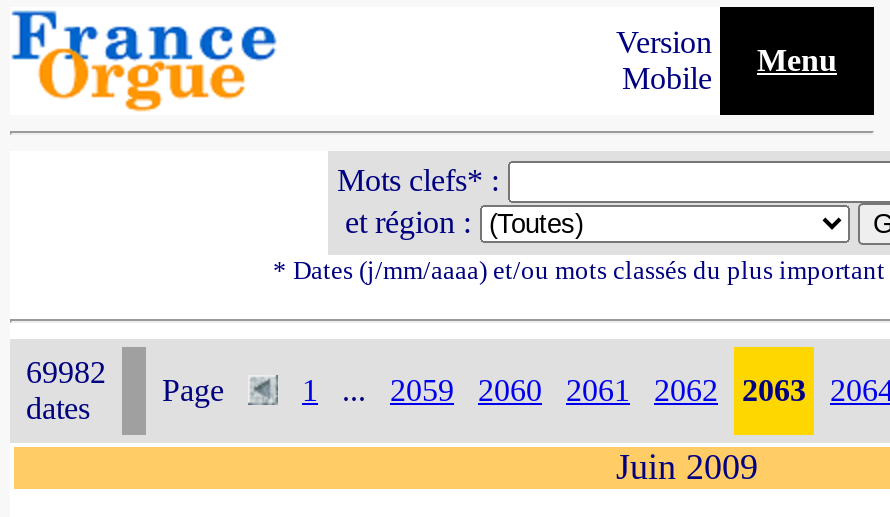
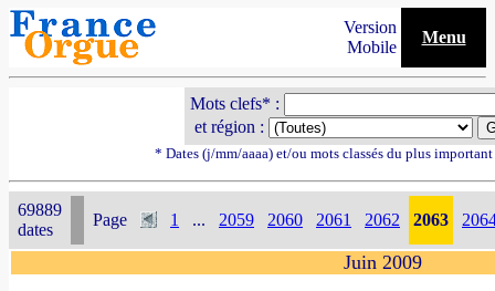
[26,355,106,389] 69982 -> [18,200,62,219] 69889

